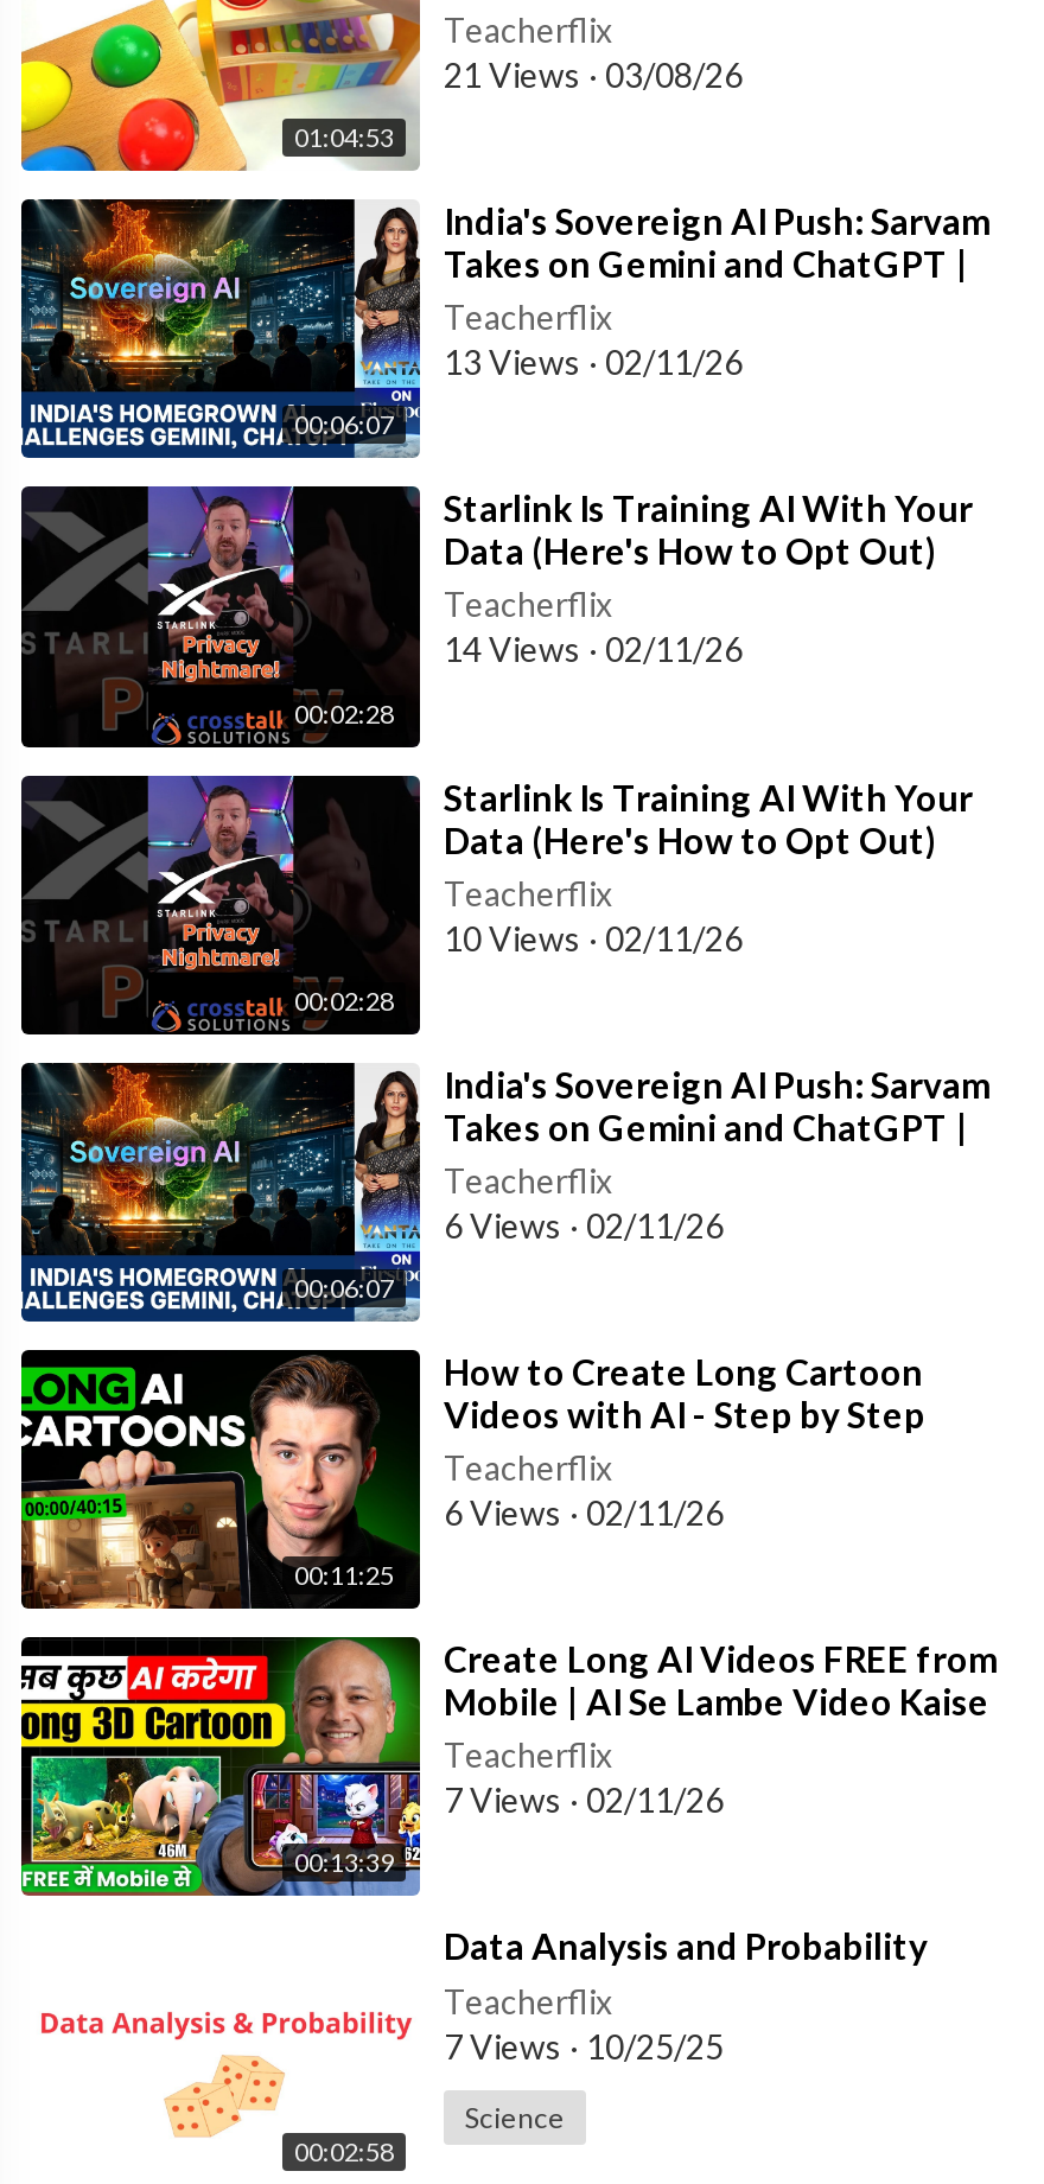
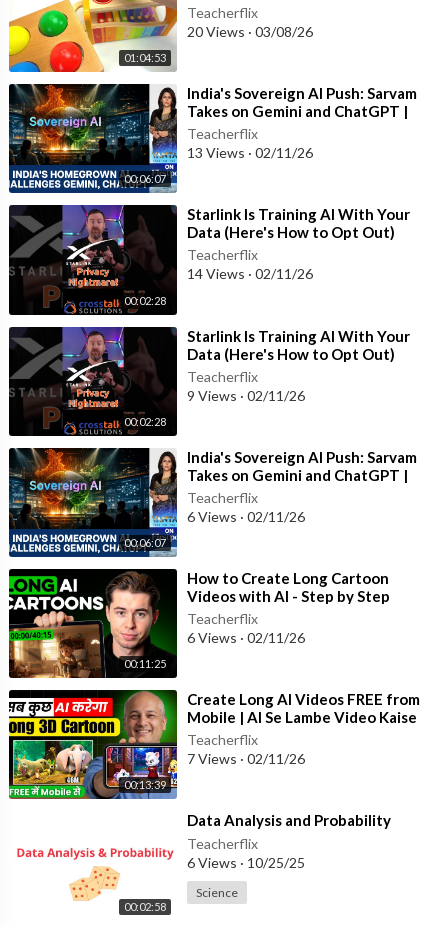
[444,55,743,95] 21 Views · 03/08/26 -> [187,23,313,40] 20 Views · 03/08/26
[444,917,743,958] 10 Views · 02/11/26 -> [187,387,305,404] 9 Views · 02/11/26
[444,2027,724,2067] 7 Views · 10/25/25 -> [187,854,305,871] 6 Views · 10/25/25

